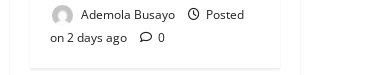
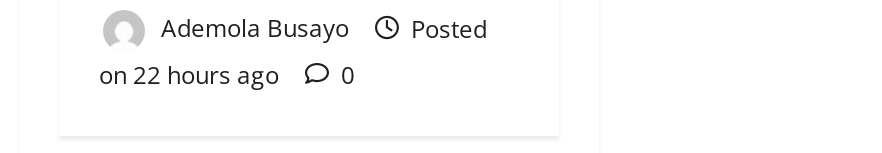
[50,29,165,46] on 2 days ago 0 -> [99,59,355,93] on 22 hours ago 0

